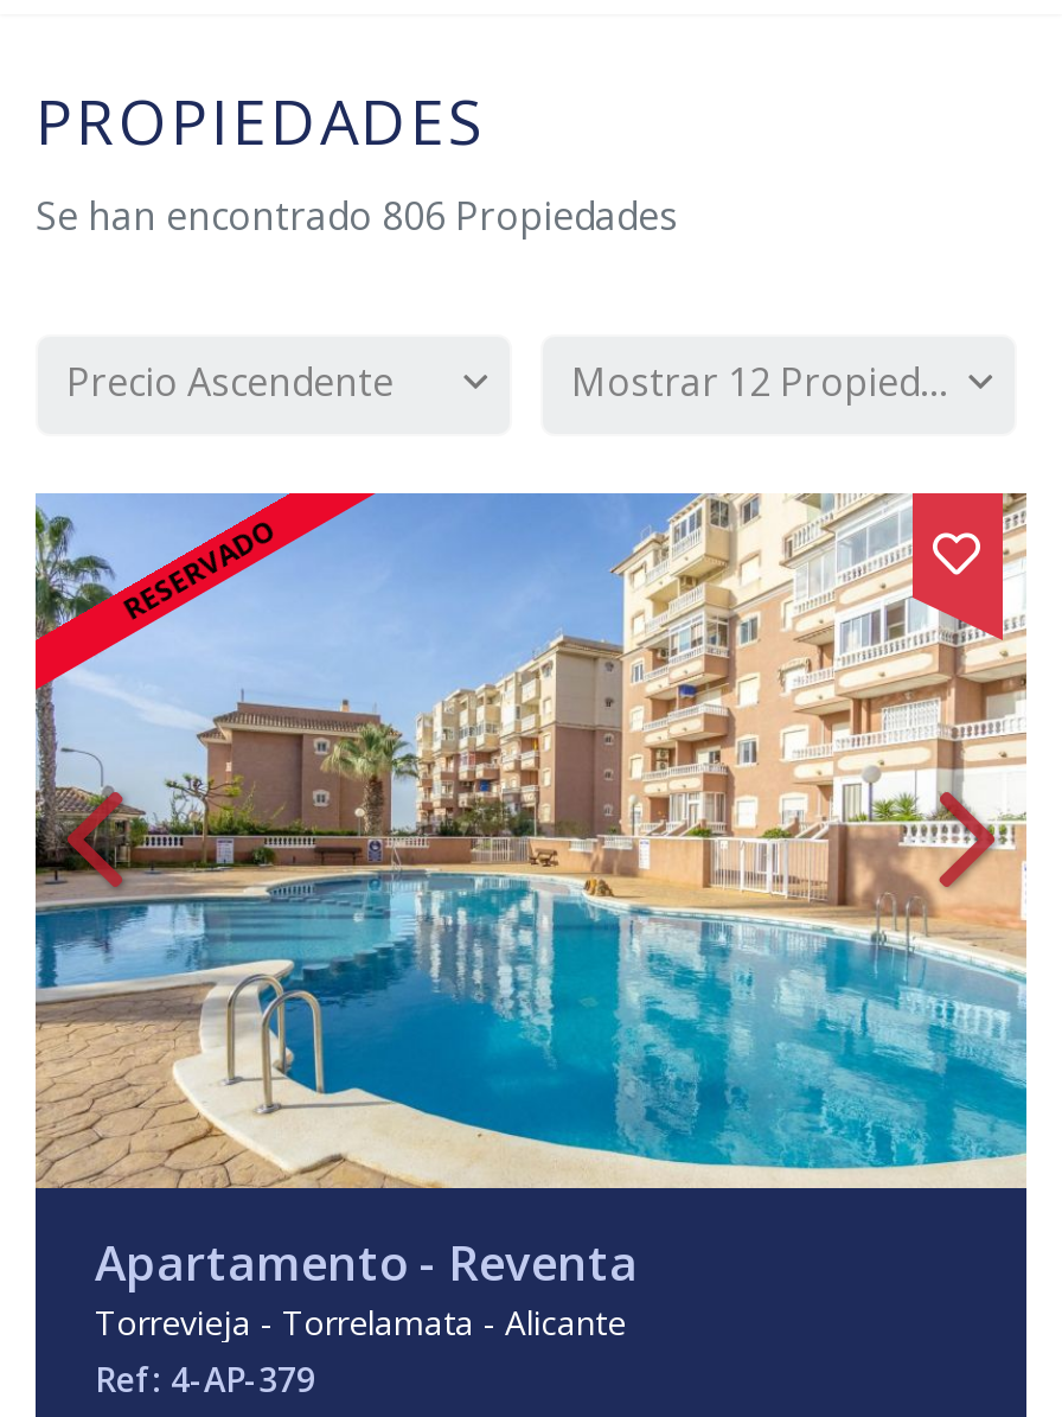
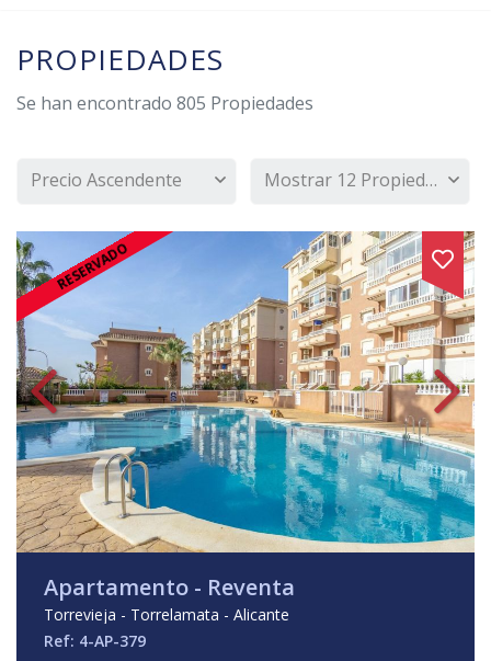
[36,190,678,242] Se han encontrado 806 Propiedades -> [16,91,313,115] Se han encontrado 805 Propiedades

